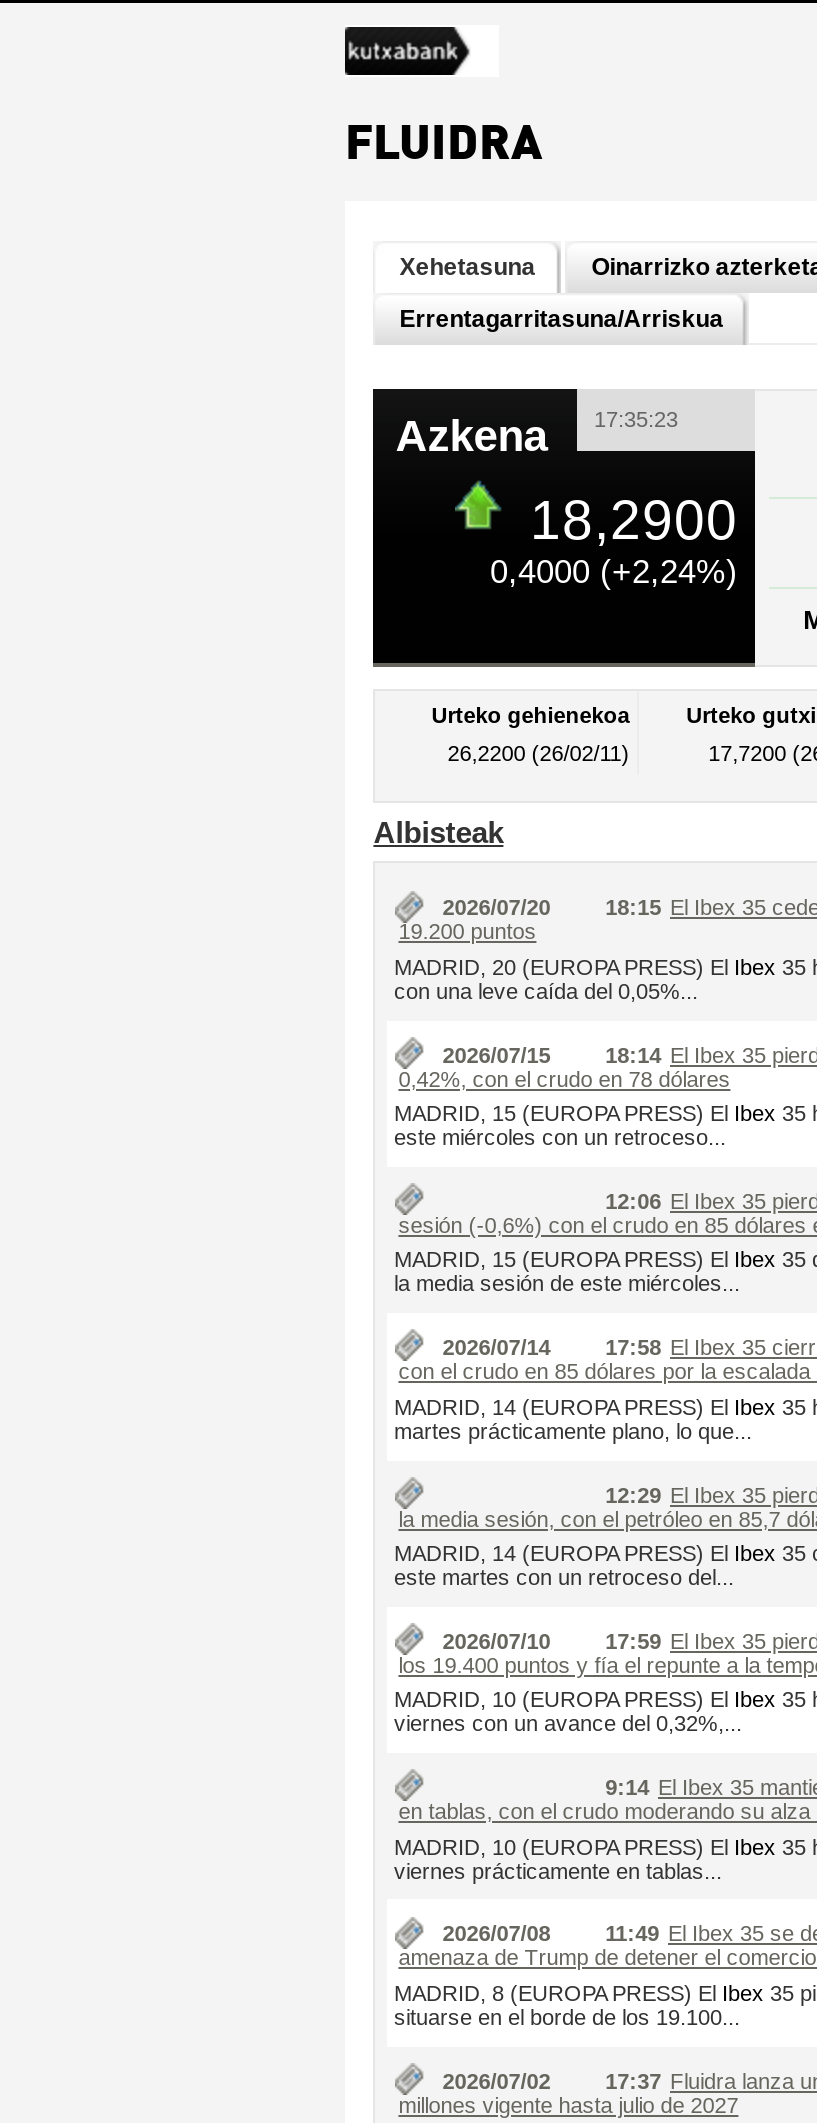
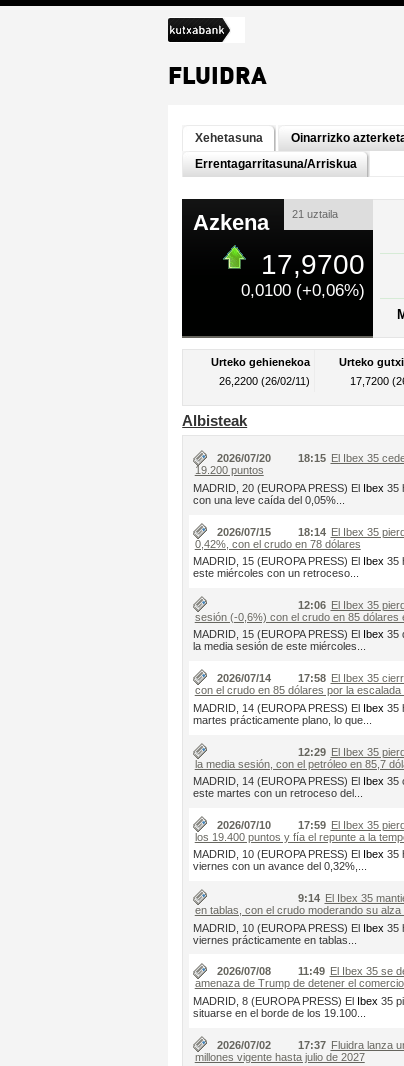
[395,408,678,461] Azkena 17:35:23 -> [193,208,338,235] Azkena 21 uztaila
[490,489,738,589] 18,2900 | 0,4000 (+2,24%) -> [240,249,364,299] 17,9700 | 0,0100 (+0,06%)

